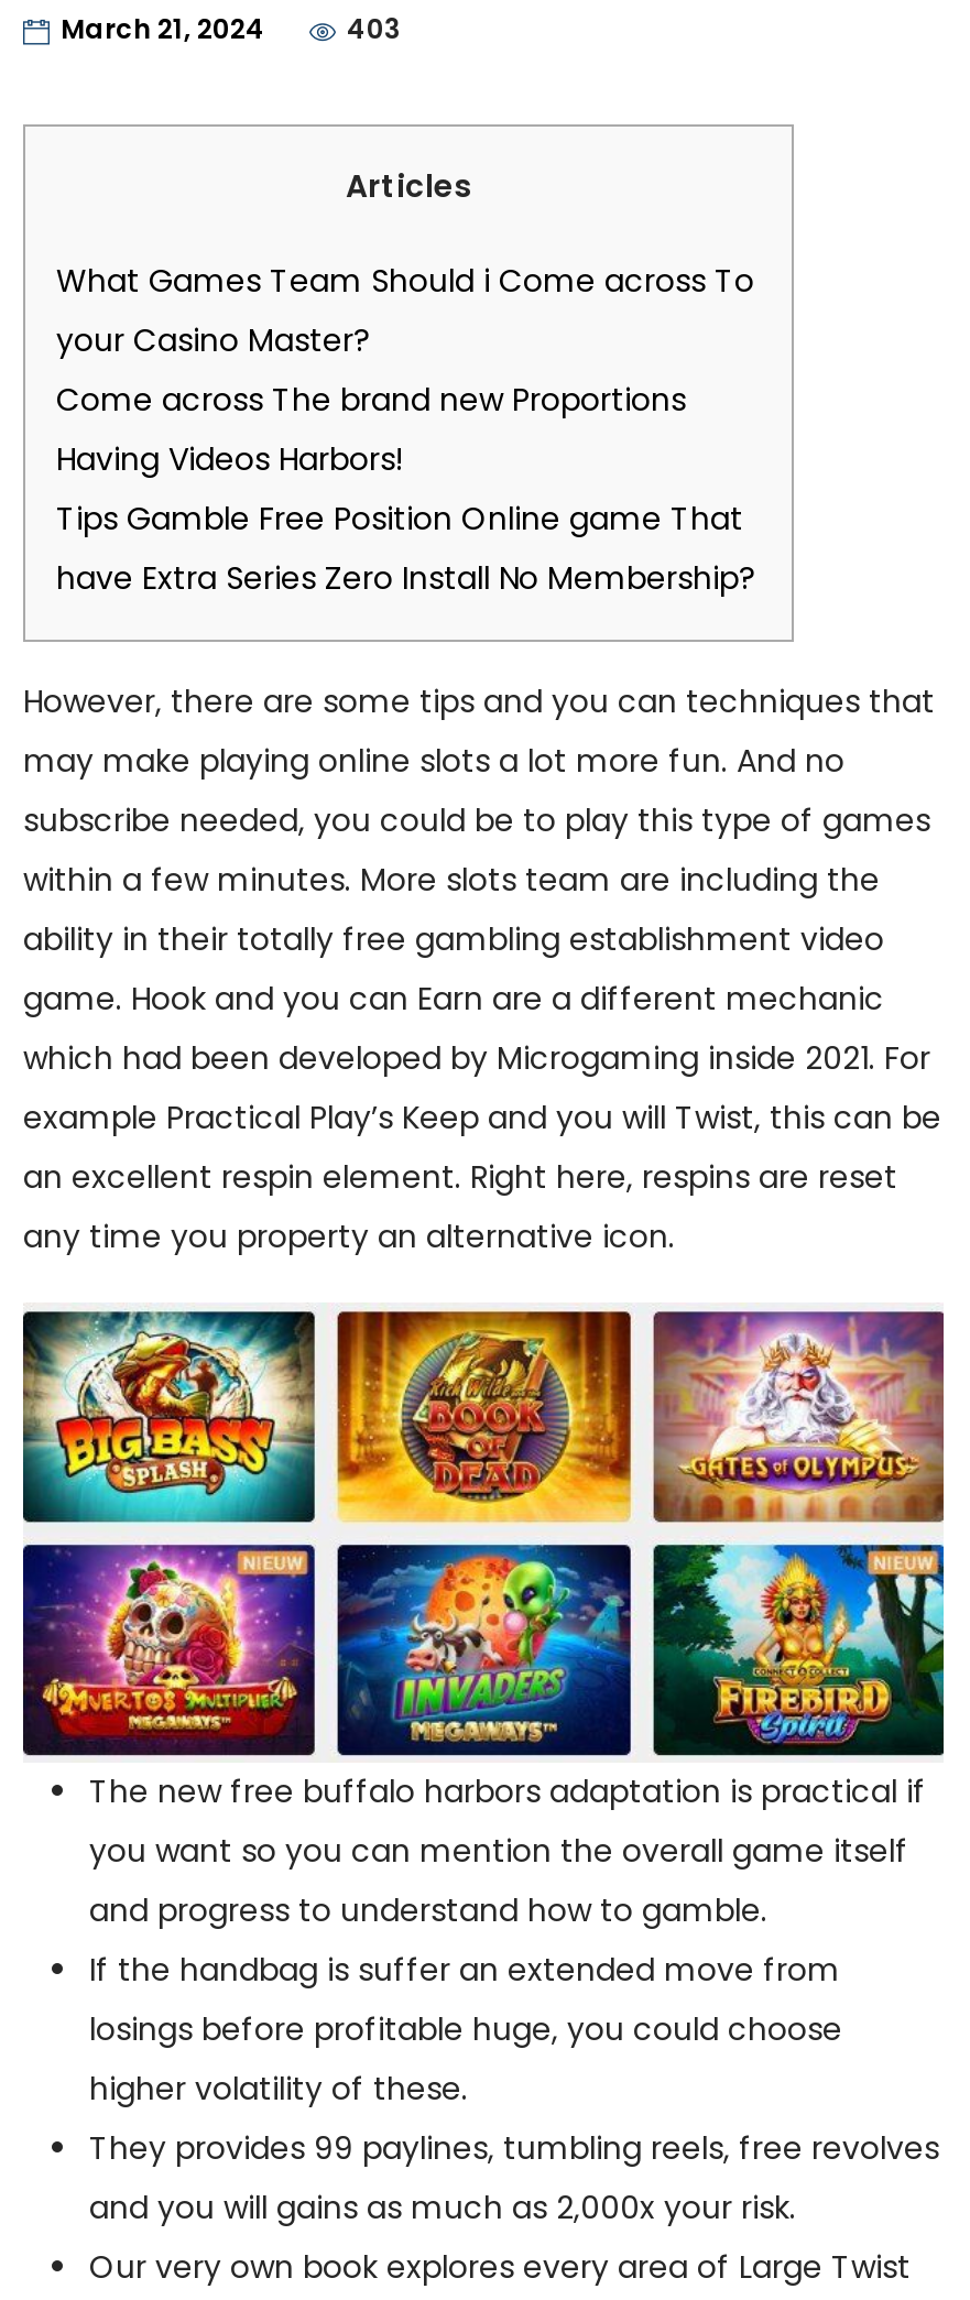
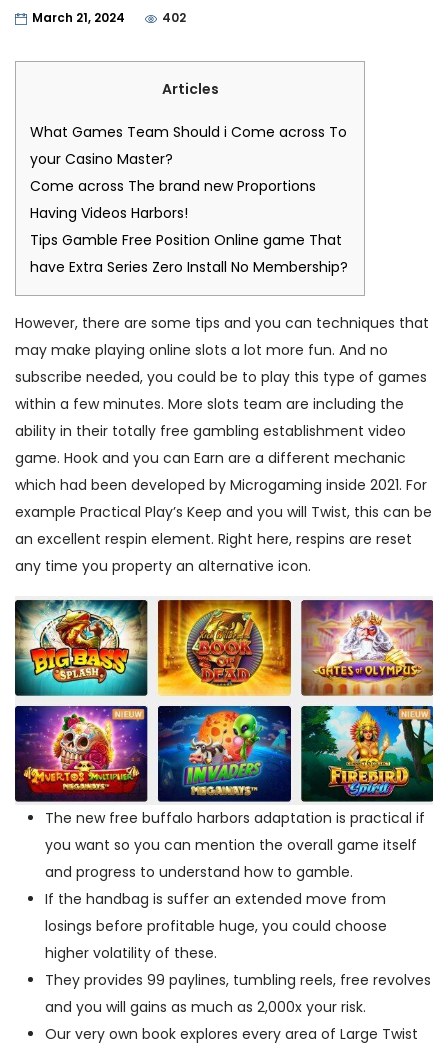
[347,10,402,48] 403 -> [162,9,186,26] 402

